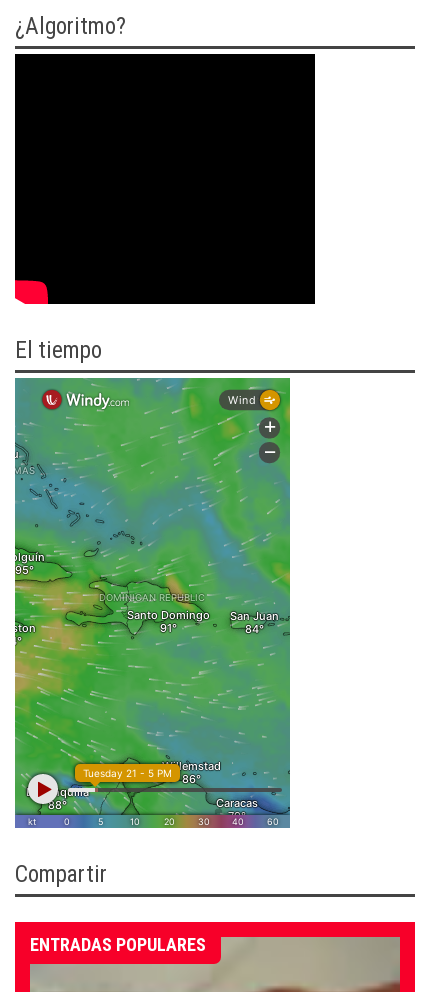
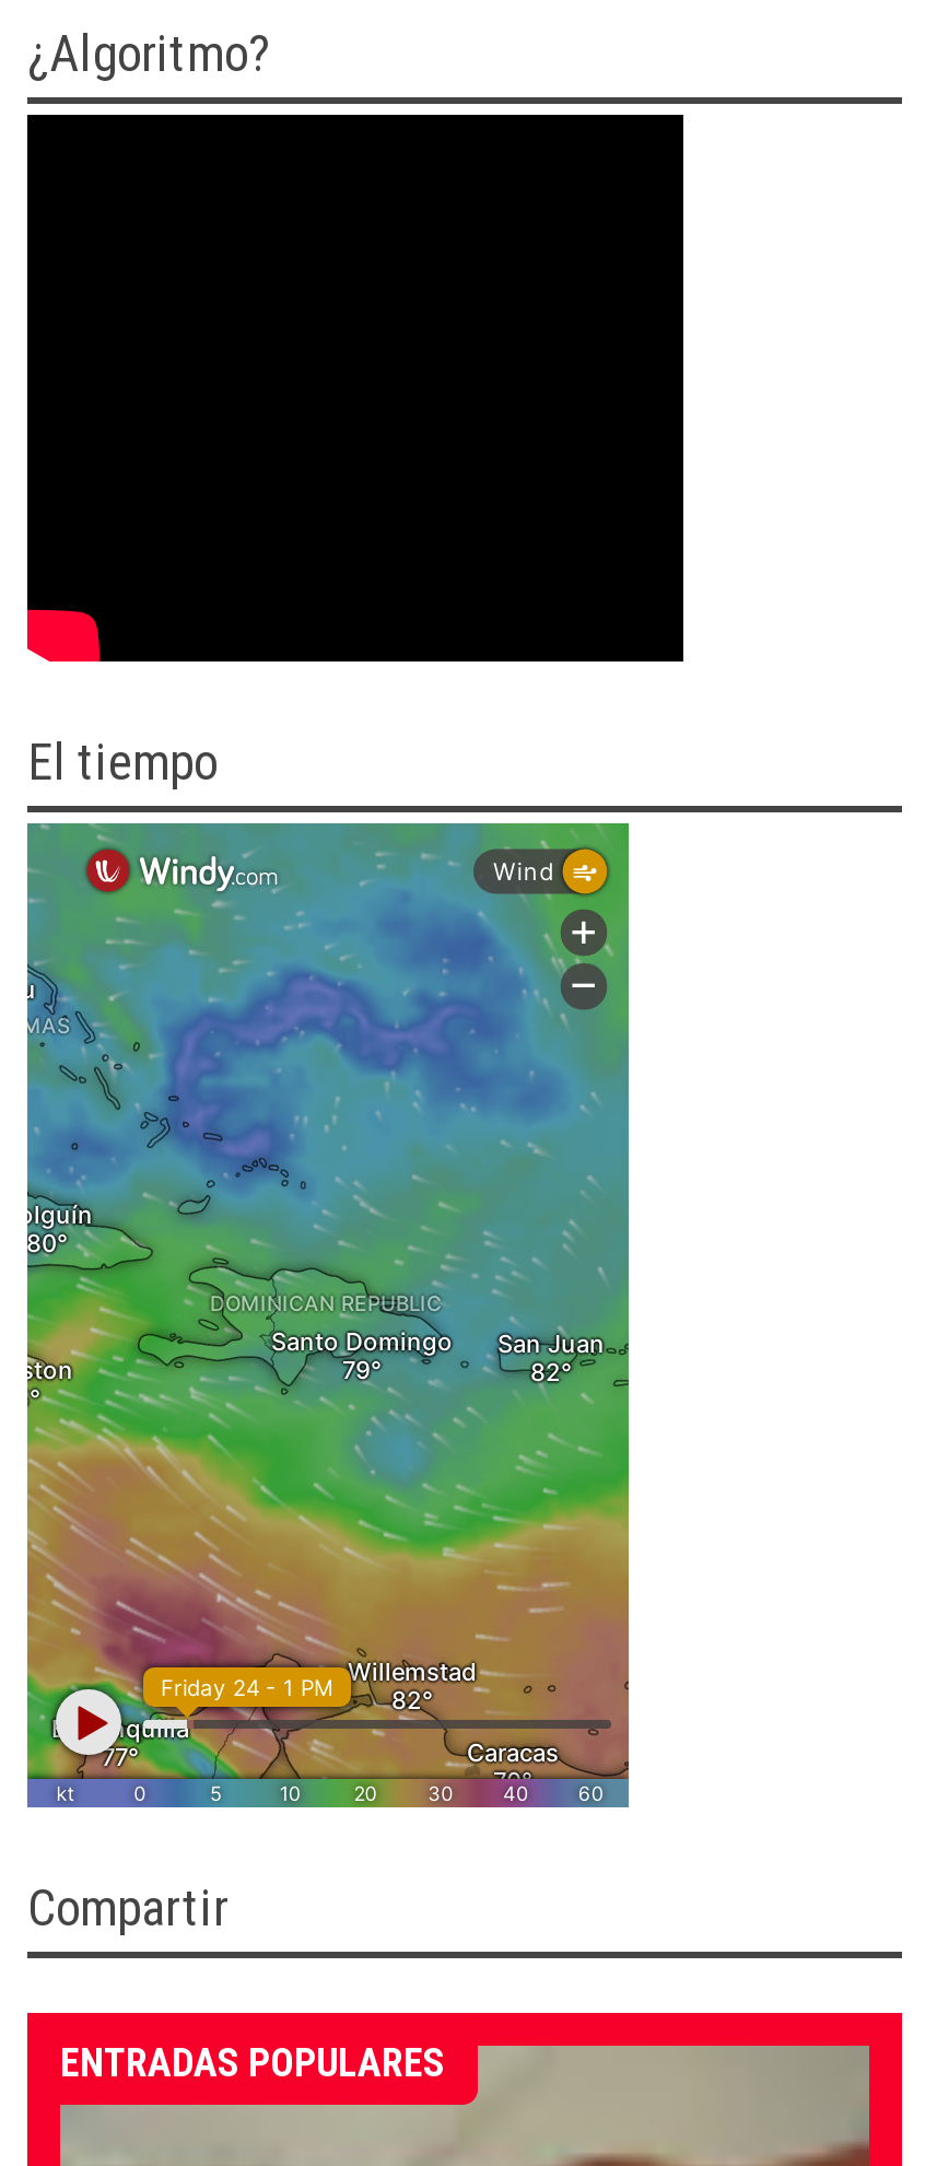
[14,378,290,815] [image] -> [25,823,629,1779] [image]

